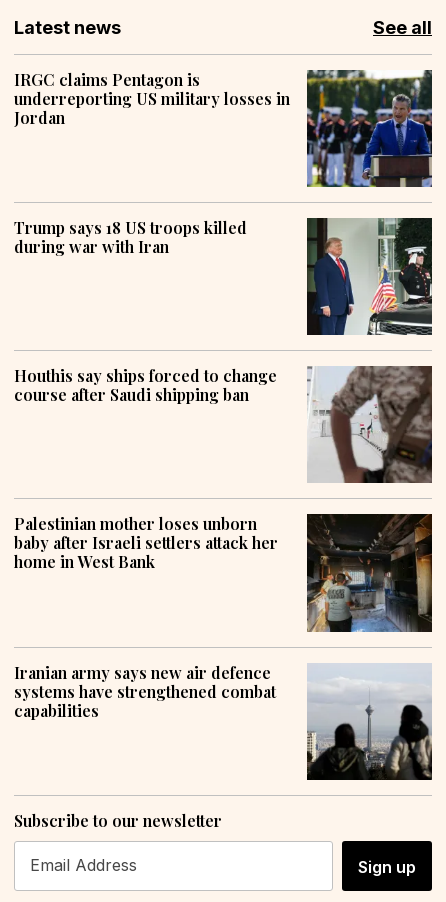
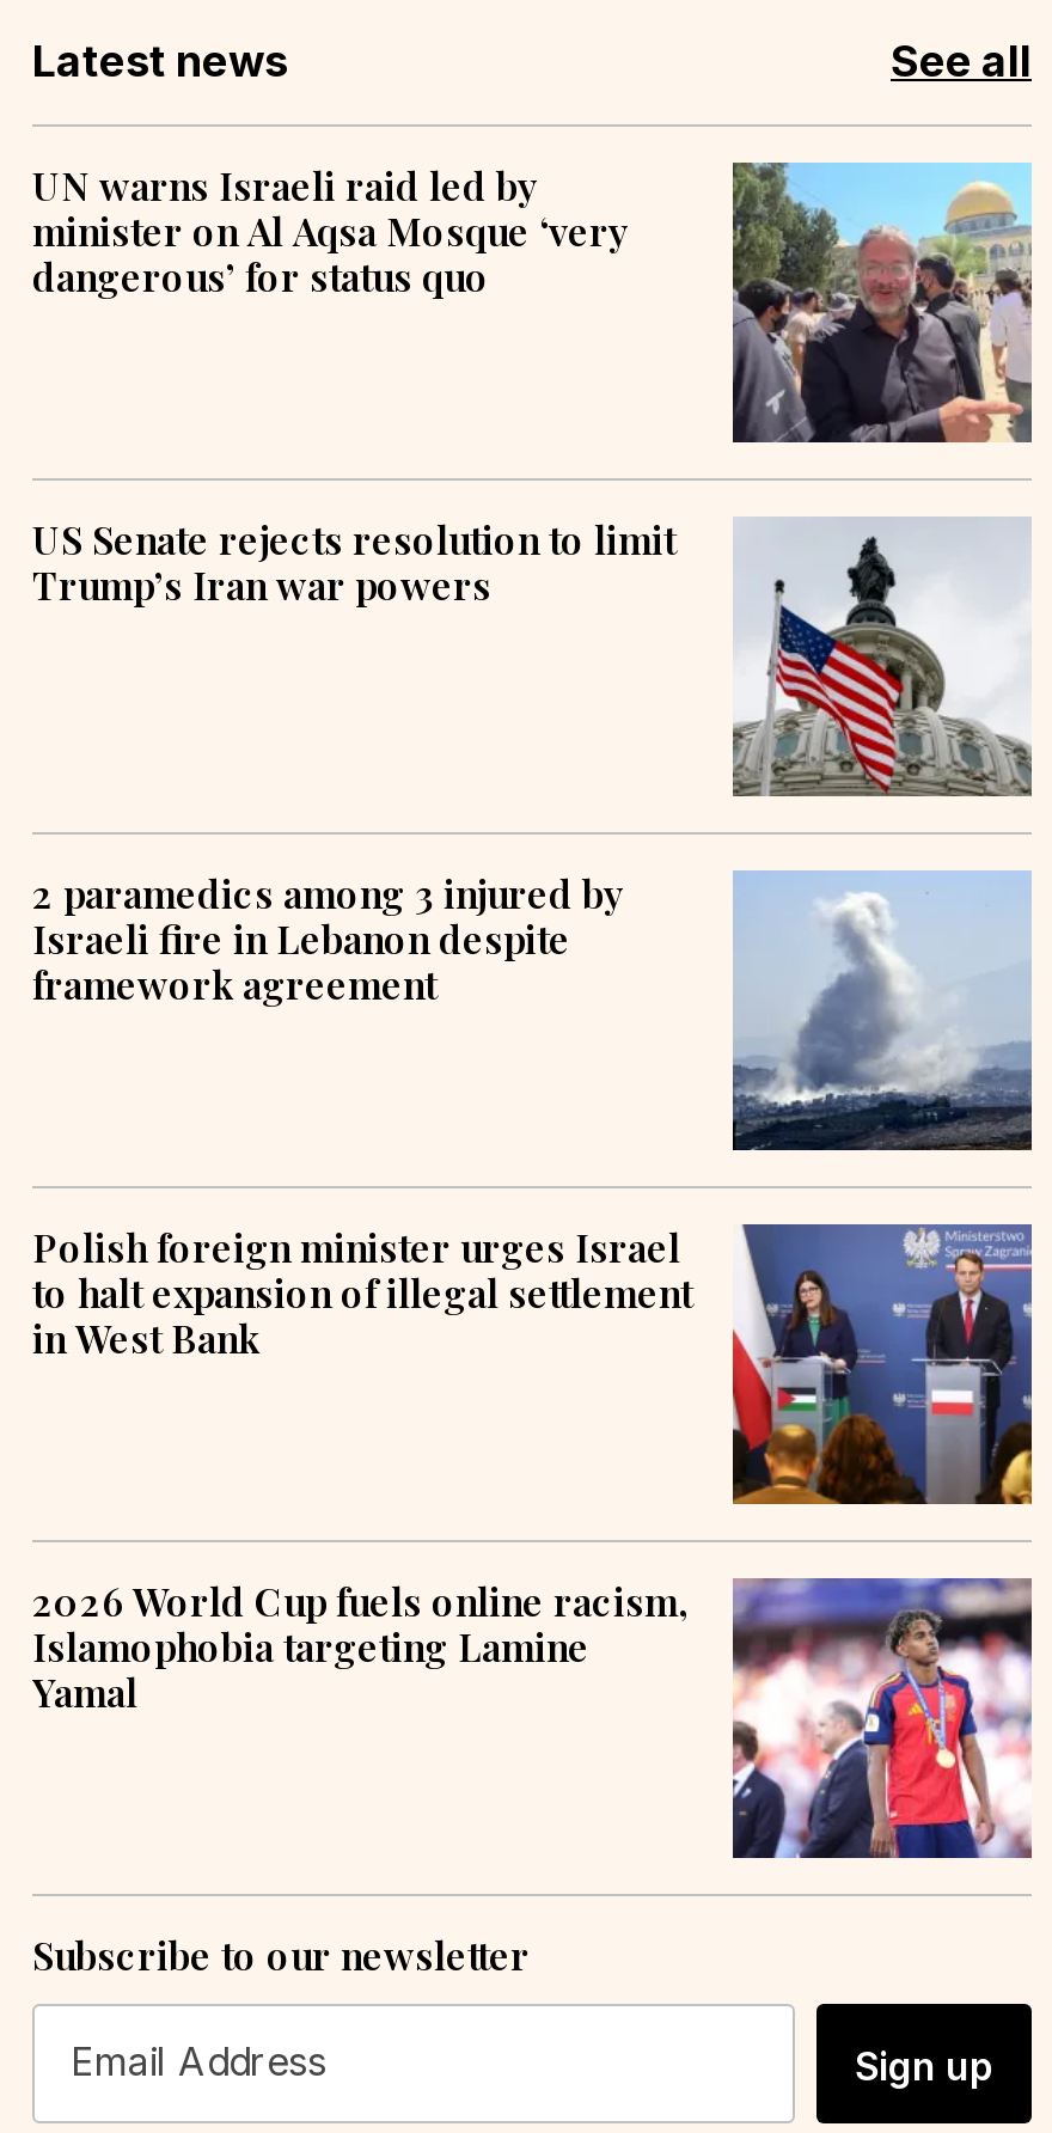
[14,69,290,128] IRGC claims Pentagon is | underreporting US military losses in | Jordan -> [32,160,630,301] UN warns Israeli raid led by | minister on Al Aqsa Mosque ‘very | dangerous’ for status quo
[307,69,433,188] [image] -> [730,161,1032,444] [image]
[14,217,247,257] Trump says 18 US troops killed | during war with Iran -> [32,514,675,610] US Senate rejects resolution to limit | Trump’s Iran war powers
[306,217,433,335] [image] -> [733,515,1032,797] [image]
[14,365,277,405] Houthis say ships forced to change | course after Saudi shipping ban -> [32,868,625,1009] 2 paramedics among 3 injured by | Israeli fire in Lebanon despite | framework agreement
[307,365,433,484] [image] -> [730,869,1034,1151] [image]
[14,513,433,633] [image] | Palestinian mother loses unborn | baby after Israeli settlers attack her | home in West Bank -> [32,1222,1034,1508] [image] | Polish foreign minister urges Israel | to halt expansion of illegal settlement | in West Bank
[14,661,433,781] [image] | Iranian army says new air defence | systems have strengthened combat | capabilities -> [32,1576,1034,1859] [image] | 2026 World Cup fuels online racism, | Islamophobia targeting Lamine | Yamal

